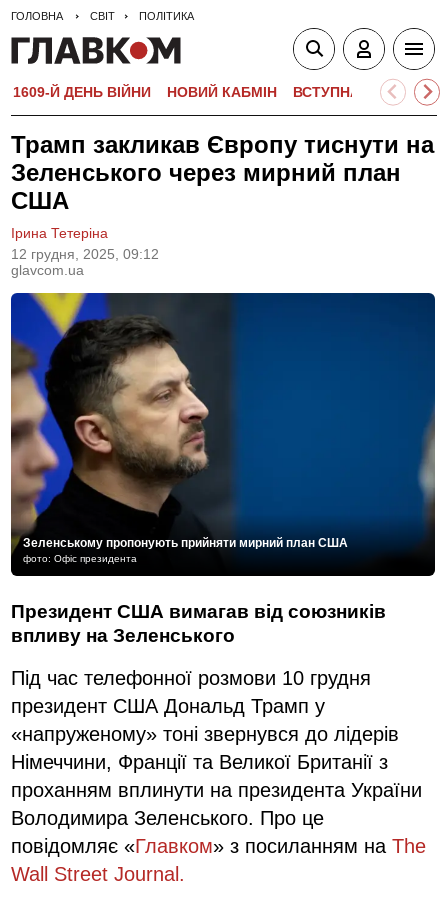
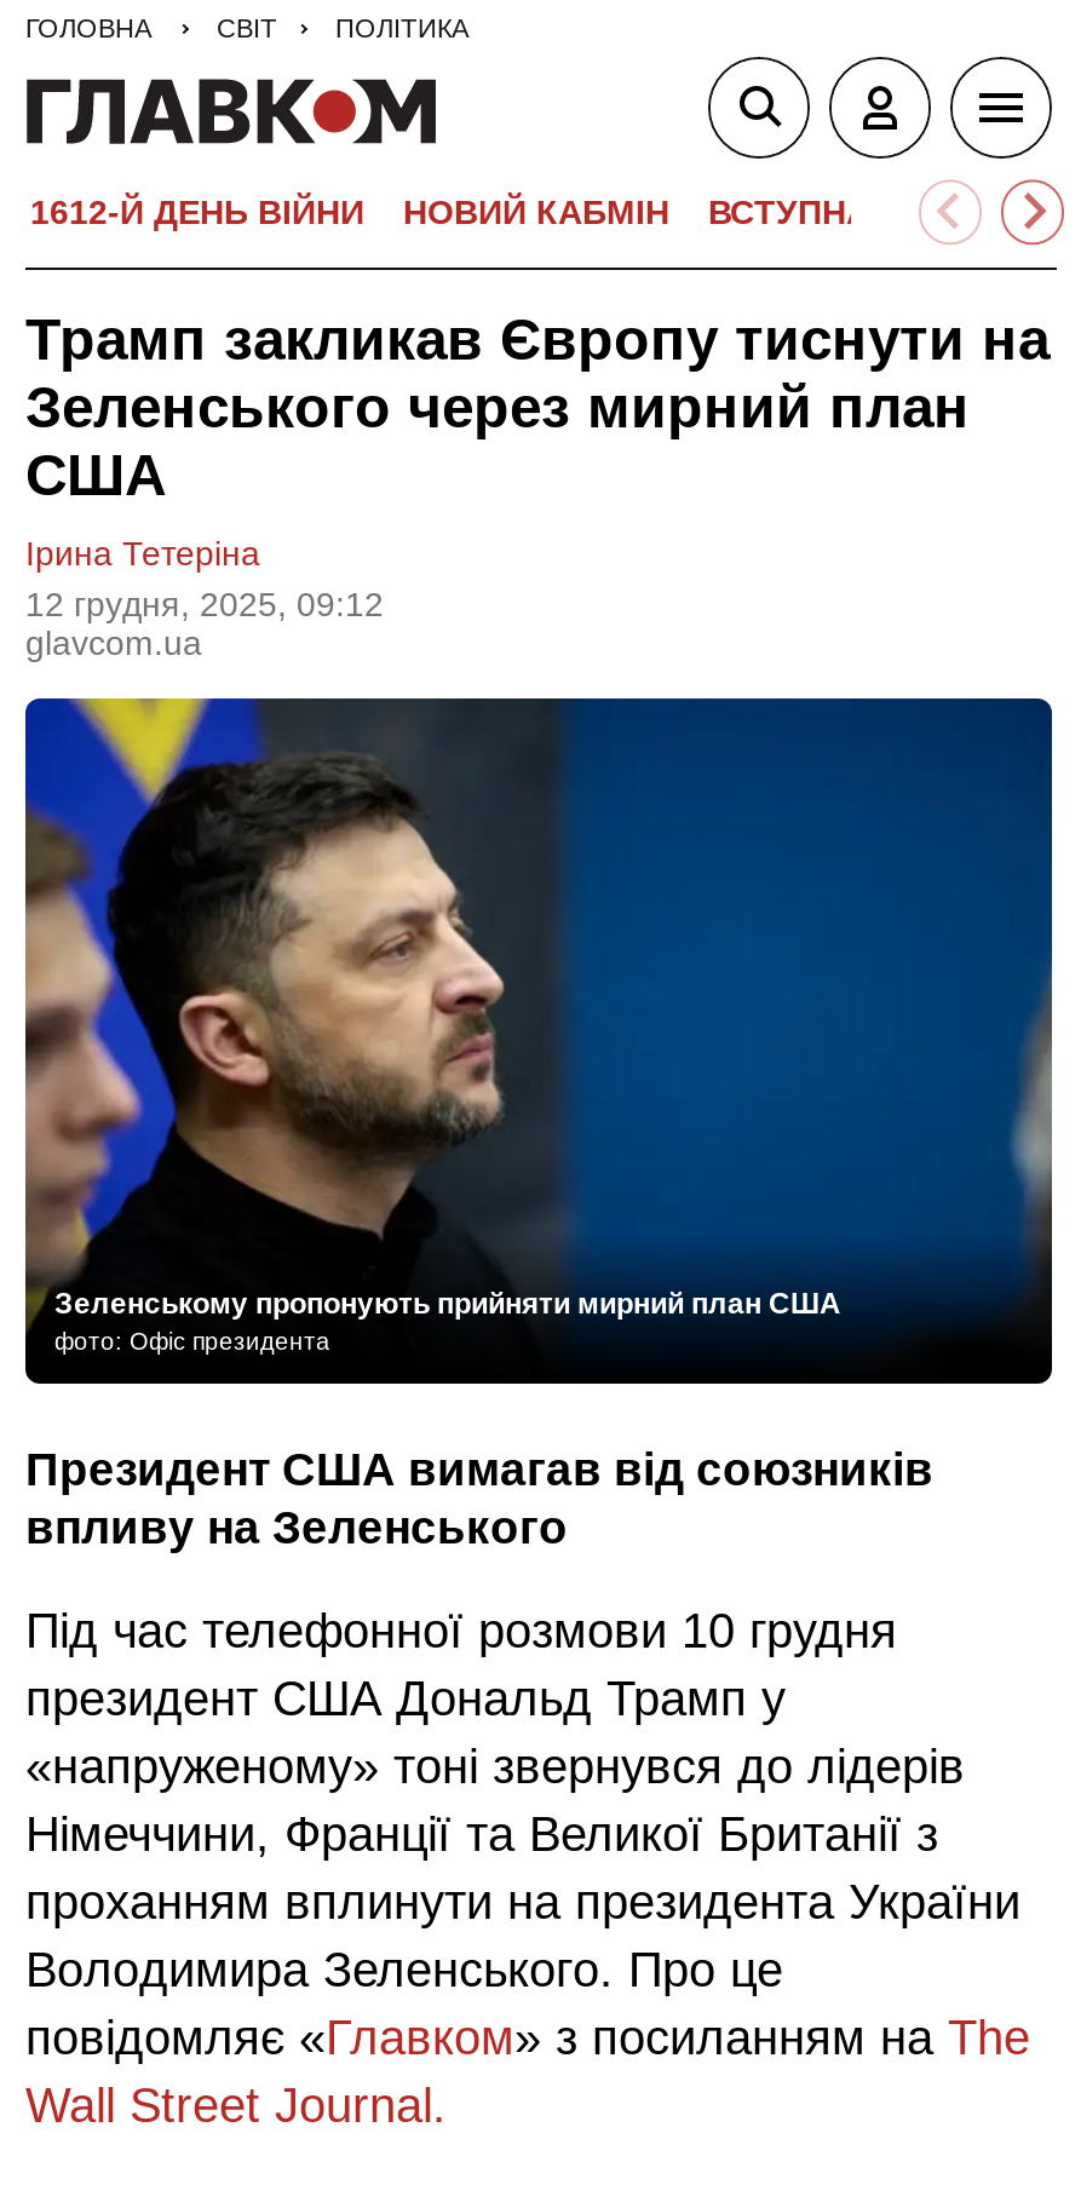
[13,84,151,100] 1609-Й ДЕНЬ ВІЙНИ -> [30,192,364,231] 1612-Й ДЕНЬ ВІЙНИ

